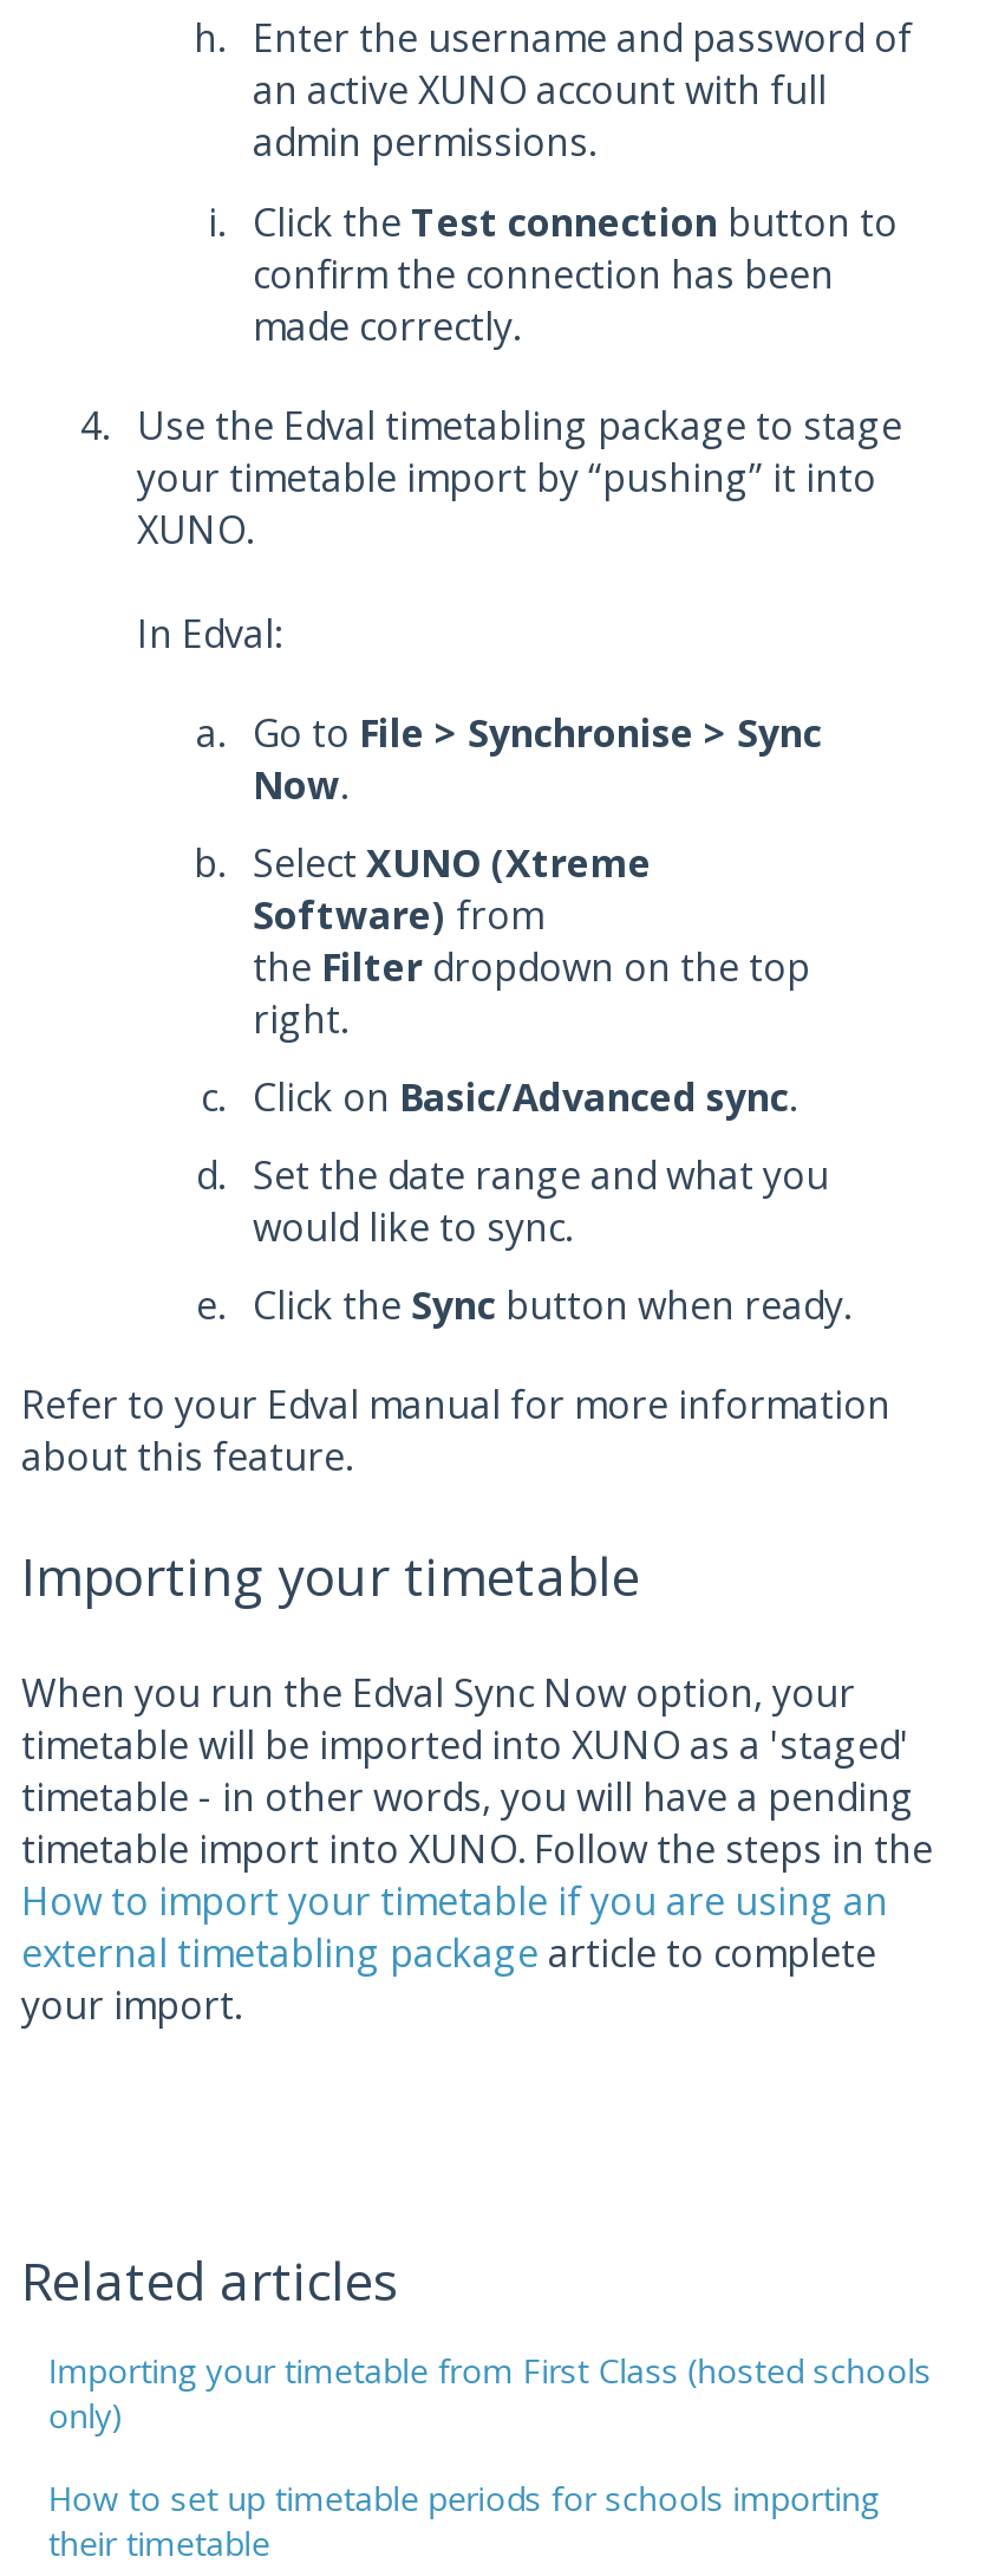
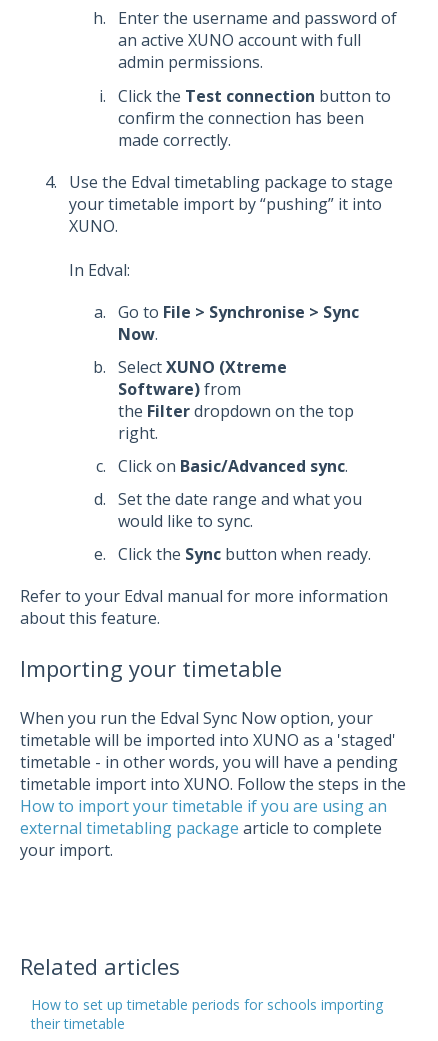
[48,2347,931,2437] Importing your timetable from First Class (hosted schools | only) -> none

